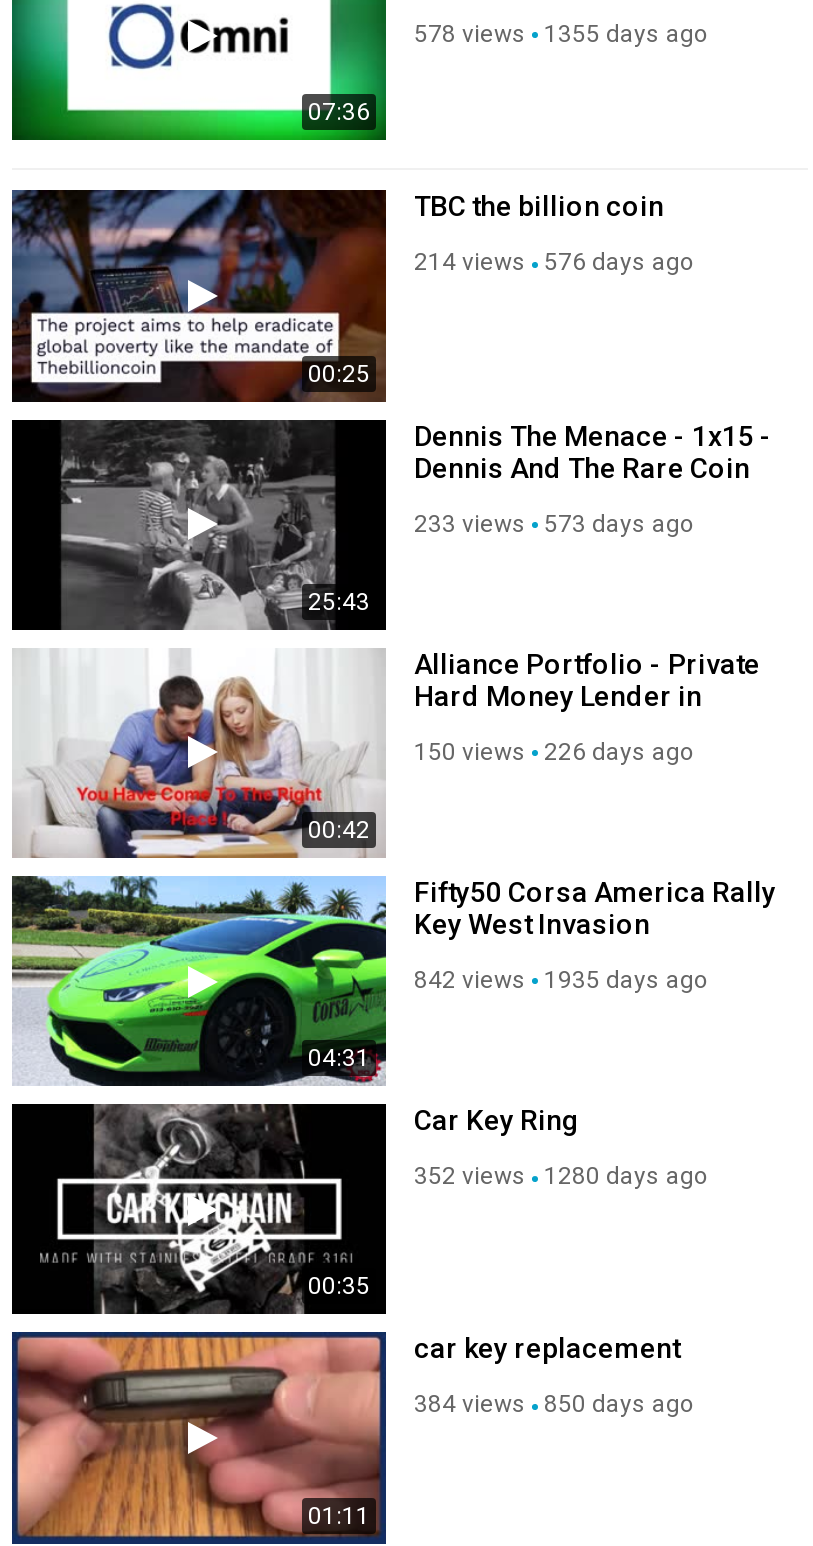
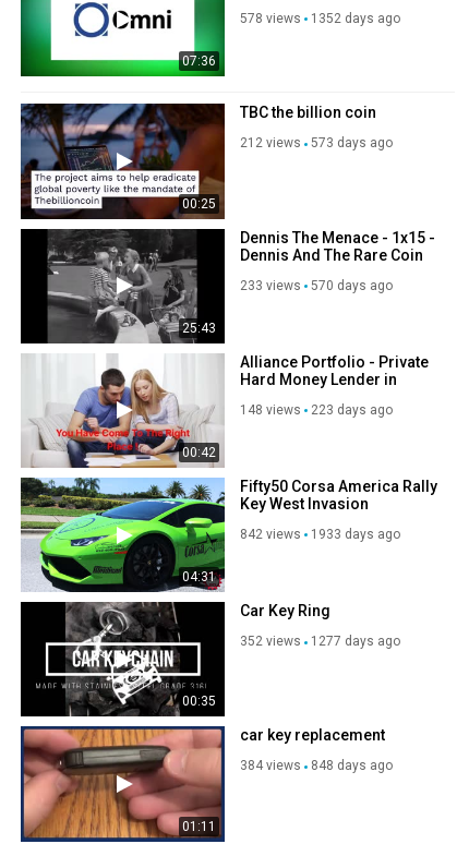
[414,20,708,48] 578 views 1355 days ago -> [240,11,400,26] 578 views 1352 days ago
[414,249,526,277] 214 views -> [240,136,301,151] 212 views
[544,249,694,277] 576 days ago -> [311,136,393,151] 573 days ago
[414,509,694,537] 233 views 573 days ago -> [240,278,393,293] 233 views 570 days ago
[414,738,526,766] 150 views -> [240,402,301,417] 148 views
[544,738,694,766] 226 days ago -> [311,402,393,417] 223 days ago
[414,966,708,994] 842 views 1935 days ago -> [240,527,400,542] 842 views 1933 days ago
[414,1162,708,1190] 352 views 1280 days ago -> [240,634,400,649] 352 views 1277 days ago
[414,1391,694,1419] 384 views 850 days ago -> [240,758,393,774] 384 views 848 days ago

